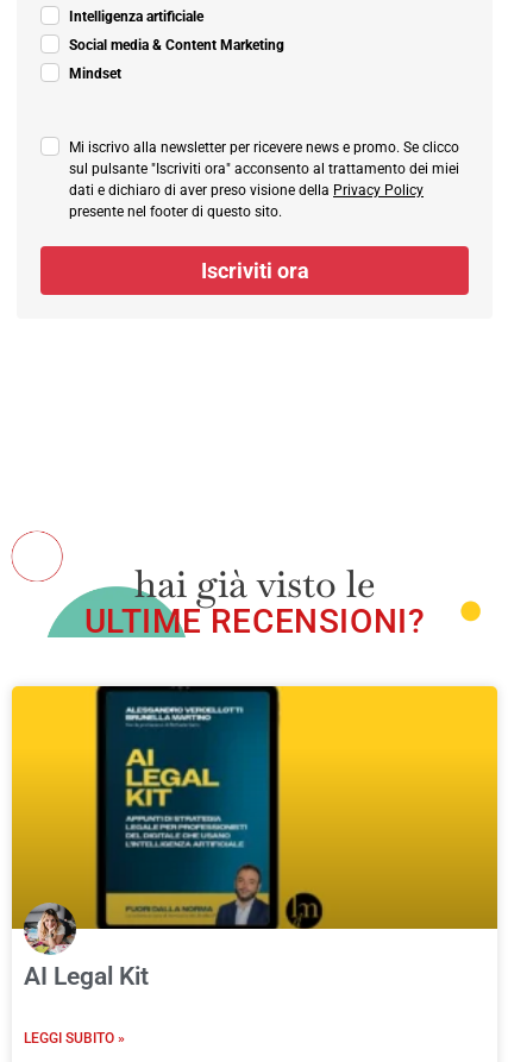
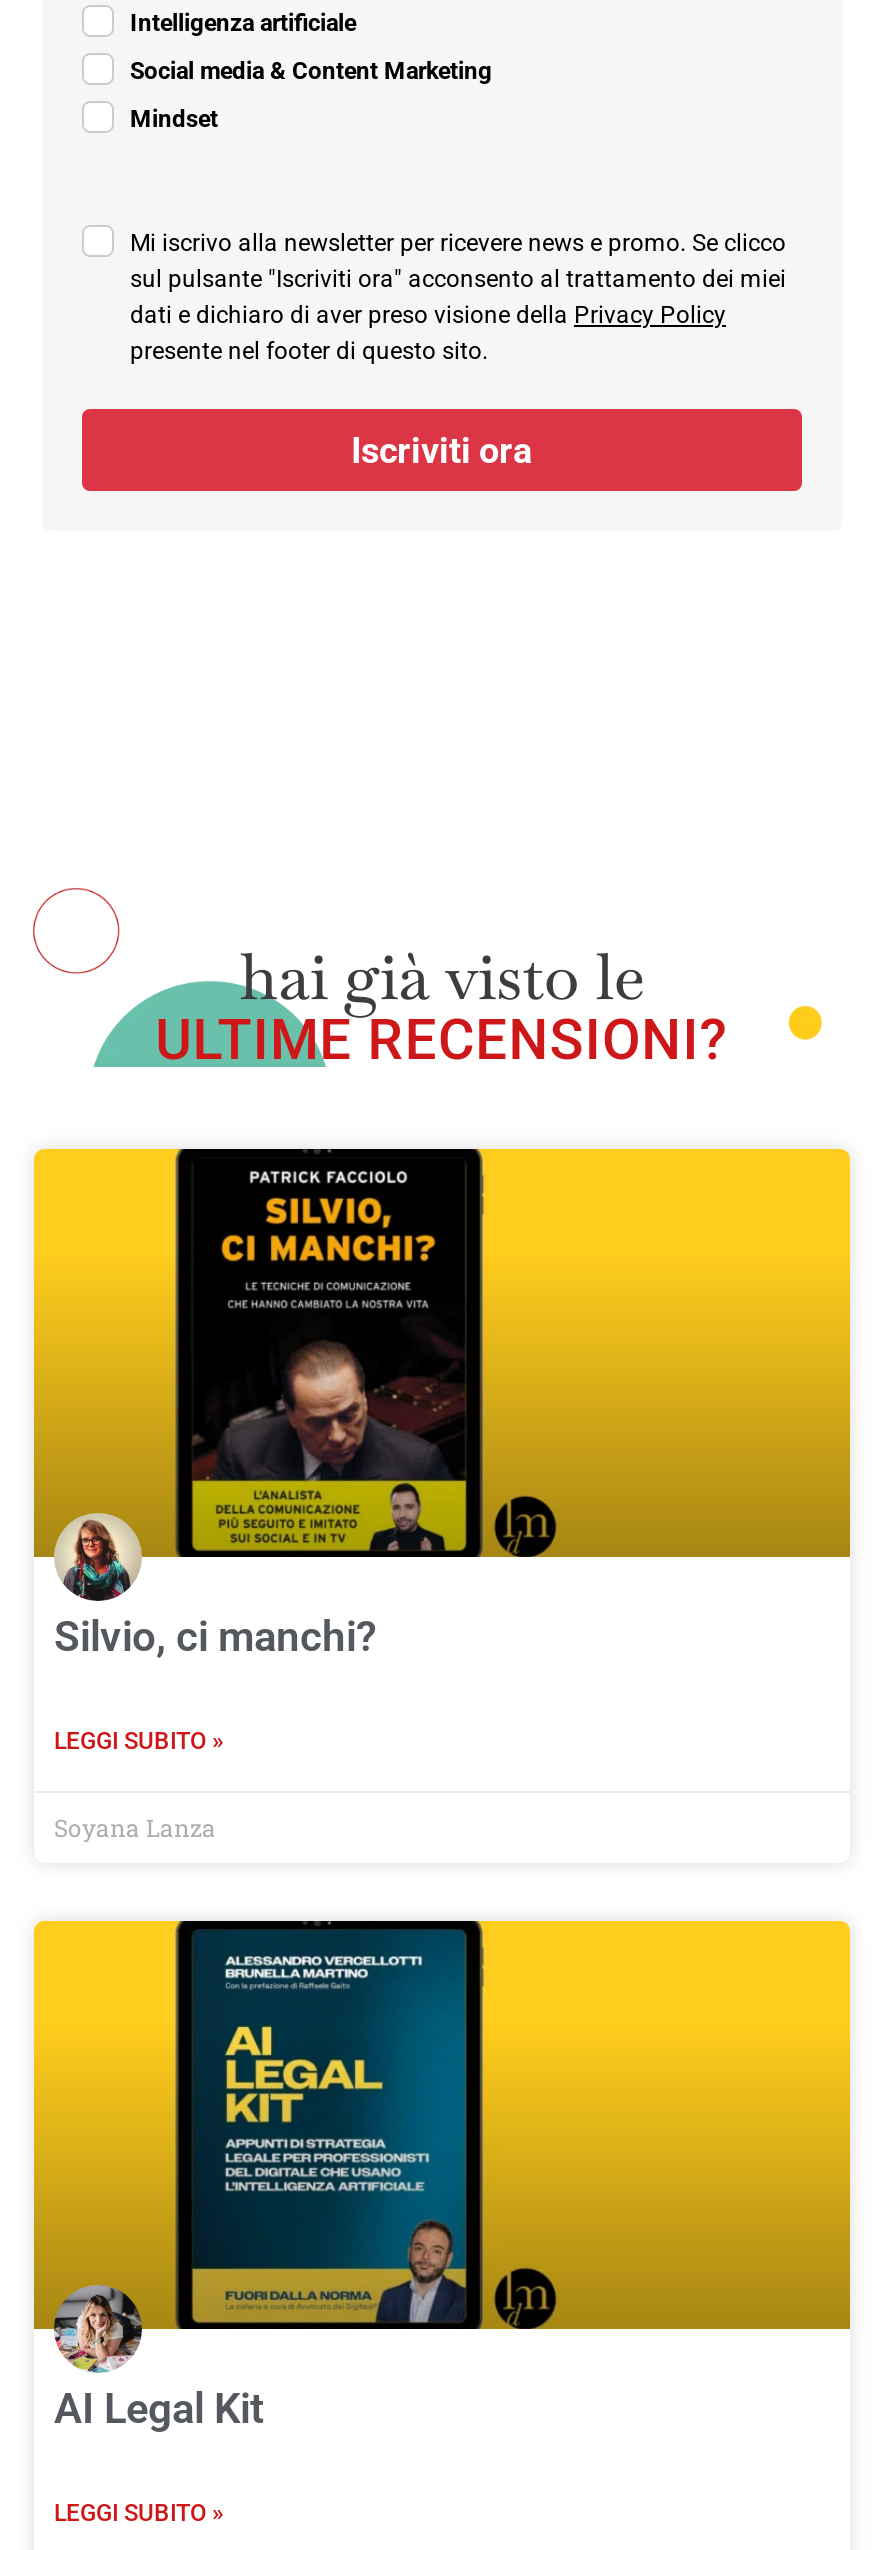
none -> [52,1513,142,1599] [image]
none -> [54,1159,468,1843] [image] | Silvio, ci manchi? | LEGGI SUBITO » | Soyana Lanza

